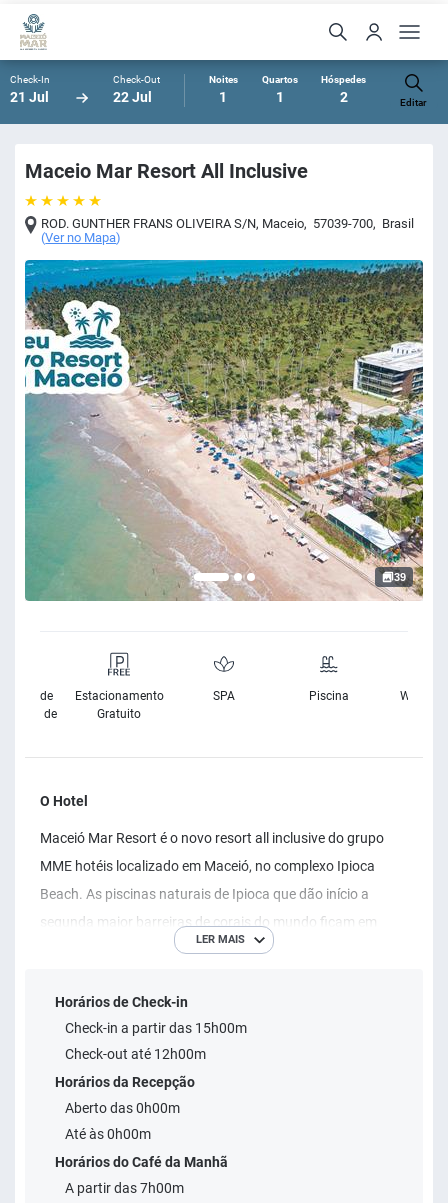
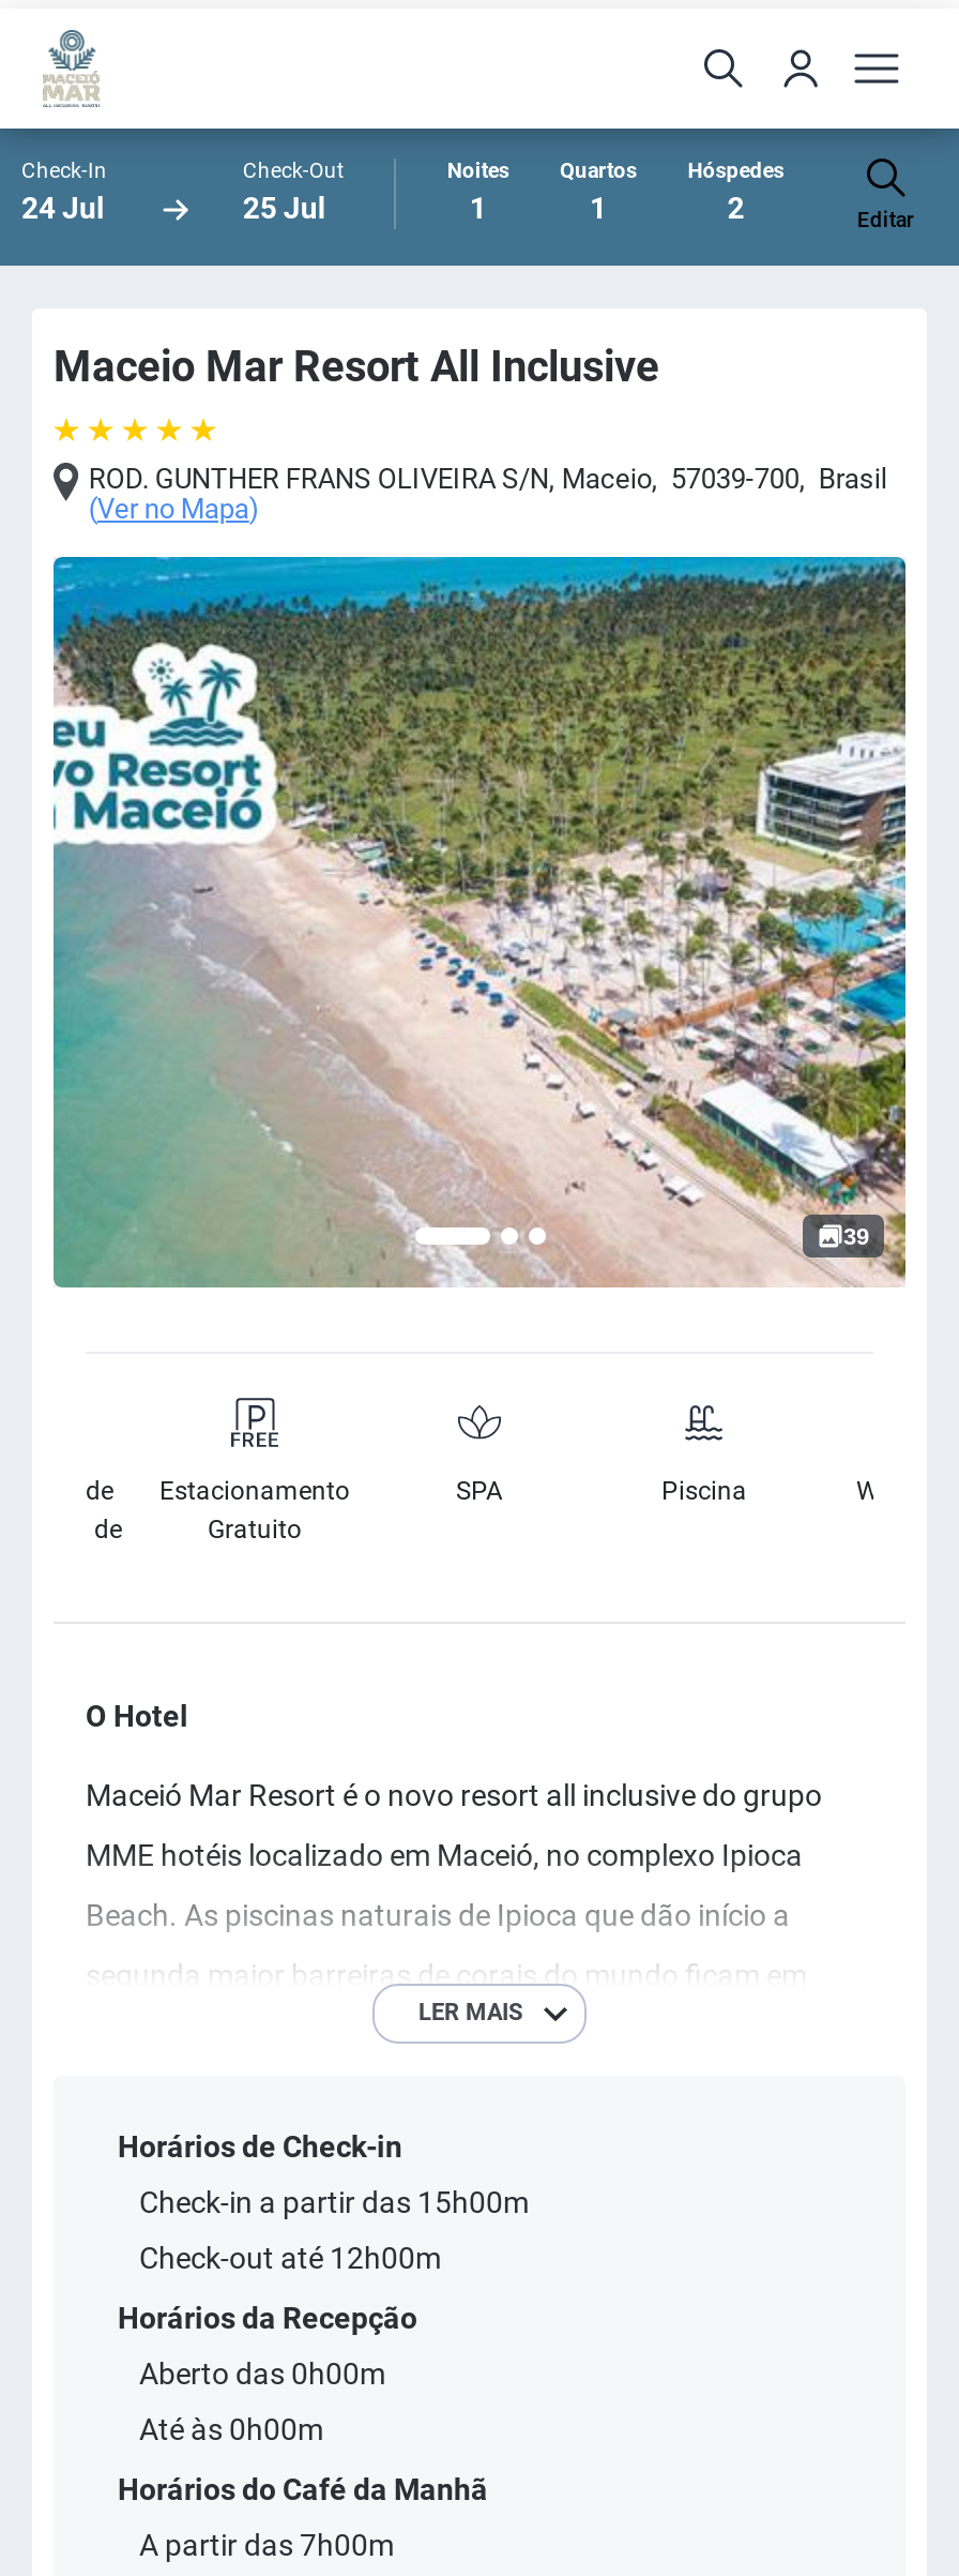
[10,89,49,105] 21 Jul -> [21,191,105,225] 24 Jul
[113,89,152,105] 22 Jul -> [243,191,326,225] 25 Jul

